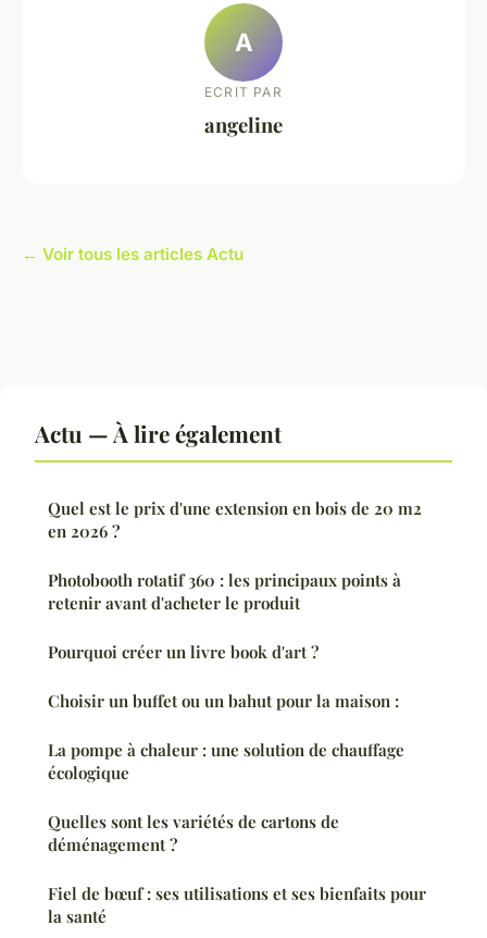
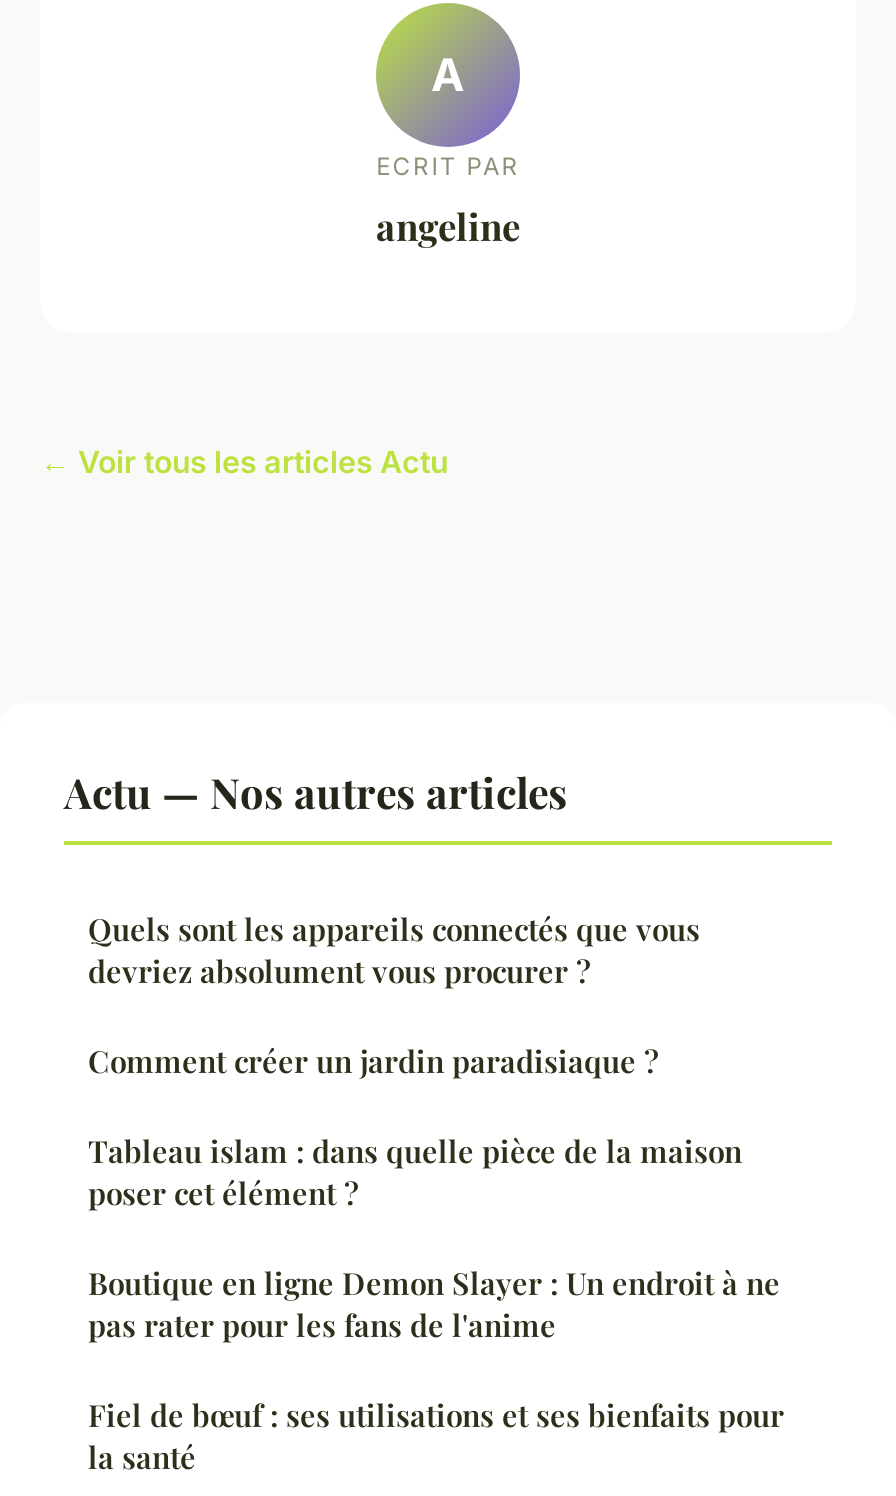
[35,418,422,855] Actu — À lire également | Quel est le prix d'une extension en bois de 20 m2 | en 2026 ? | Photobooth rotatif 360 : les principaux points à | retenir avant d'acheter le produit | Pourquoi créer un livre book d'art ? | Choisir un buffet ou un bahut pour la maison : | La pompe à chaleur : une solution de chauffage | écologique | Quelles sont les variétés de cartons de | déménagement ? -> [64,763,780,1345] Actu — Nos autres articles | Quels sont les appareils connectés que vous | devriez absolument vous procurer ? | Comment créer un jardin paradisiaque ? | Tableau islam : dans quelle pièce de la maison | poser cet élément ? | Boutique en ligne Demon Slayer : Un endroit à ne | pas rater pour les fans de l'anime

